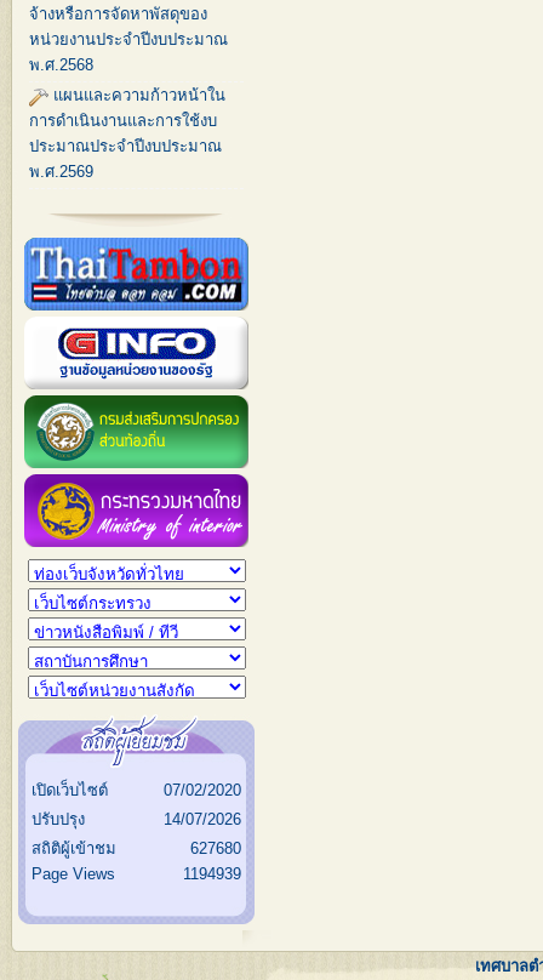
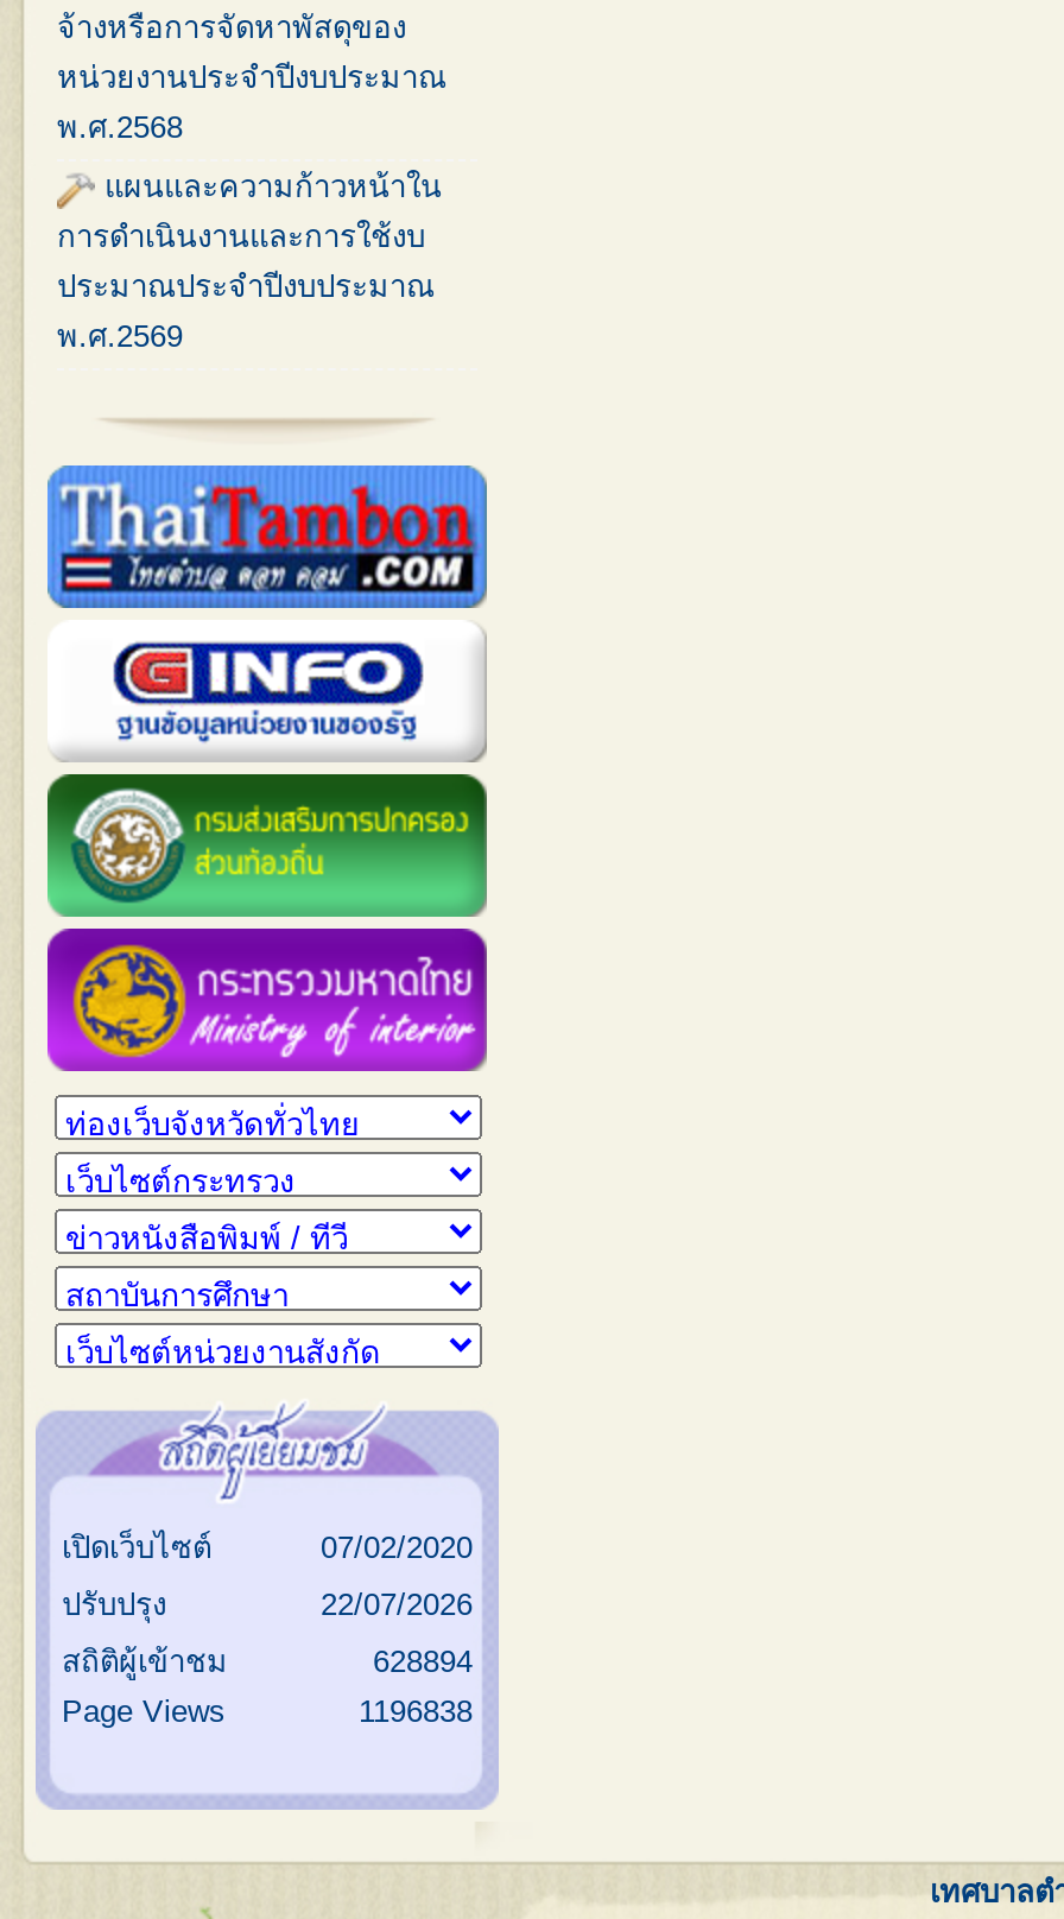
[164,810,241,828] 14/07/2026 -> [321,1586,473,1622] 22/07/2026
[190,839,241,857] 627680 -> [373,1643,473,1679] 628894
[183,865,241,883] 1194939 -> [359,1693,473,1729] 1196838

